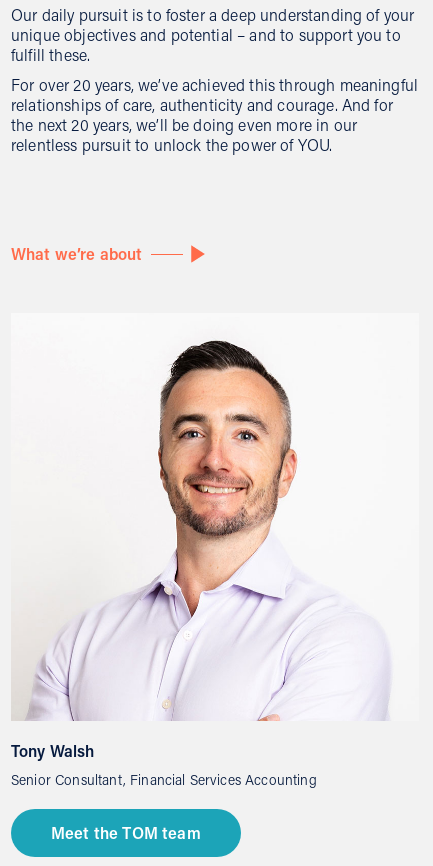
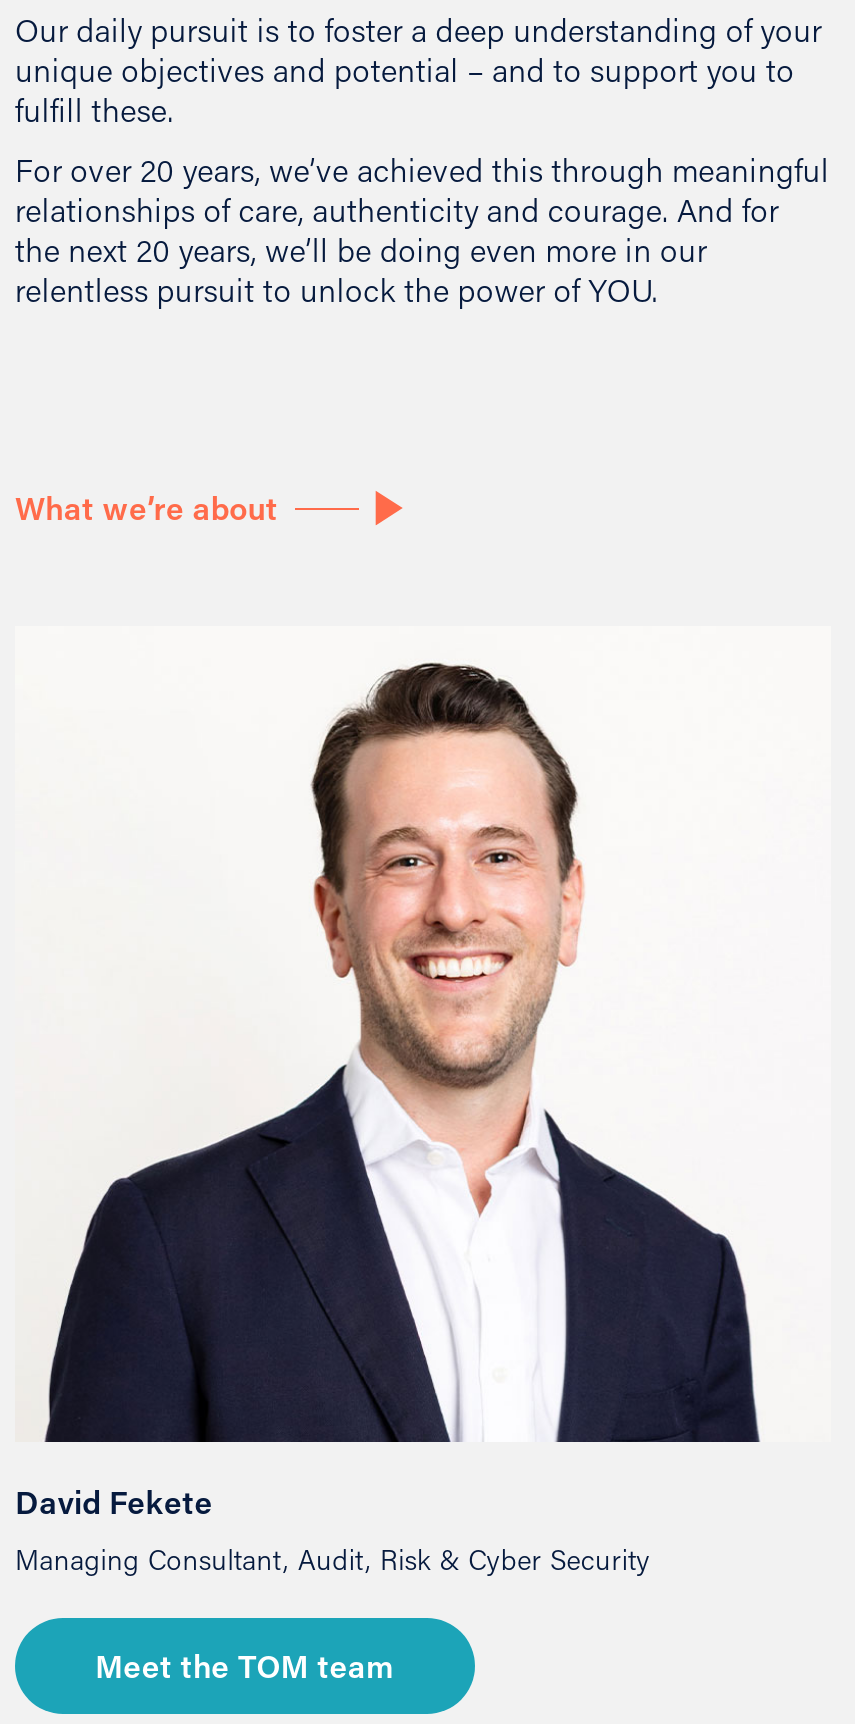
[11,331,389,789] [image] | Tony Walsh | Senior Consultant, Financial Services Accounting -> [15,660,767,1579] [image] | David Fekete | Managing Consultant, Audit, Risk & Cyber Security

